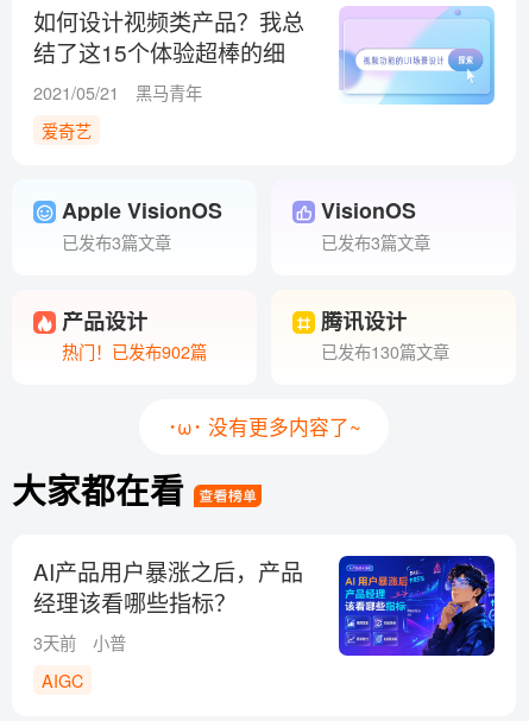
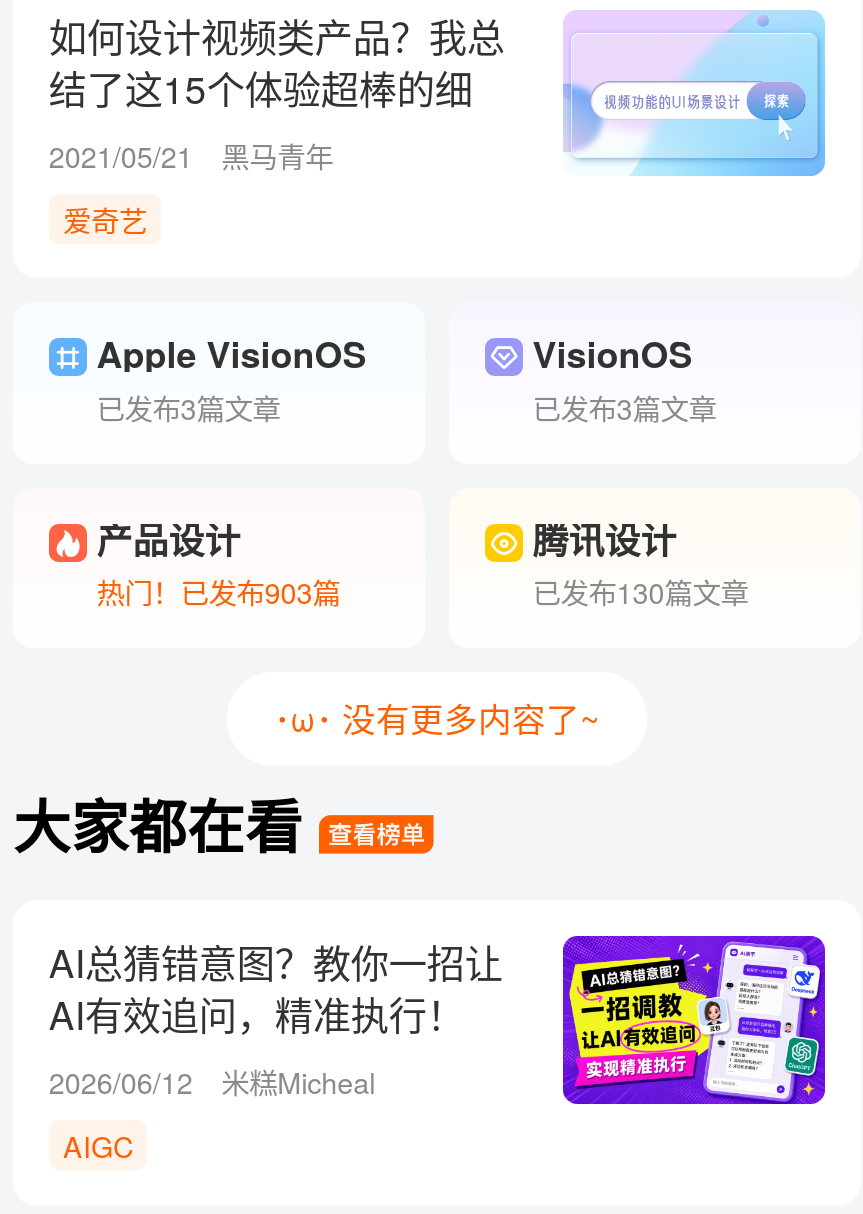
[61,340,206,364] 热门！已发布902篇 -> [96,573,340,613] 热门！已发布903篇
[33,555,496,657] [image] | AI产品用户暴涨之后，产品 | 经理该看哪些指标？ | 3天前 | 小普 -> [49,934,827,1106] [image] | AI总猜错意图？教你一招让 | AI有效追问，精准执行！ | 2026/06/12 | 米糕Micheal

